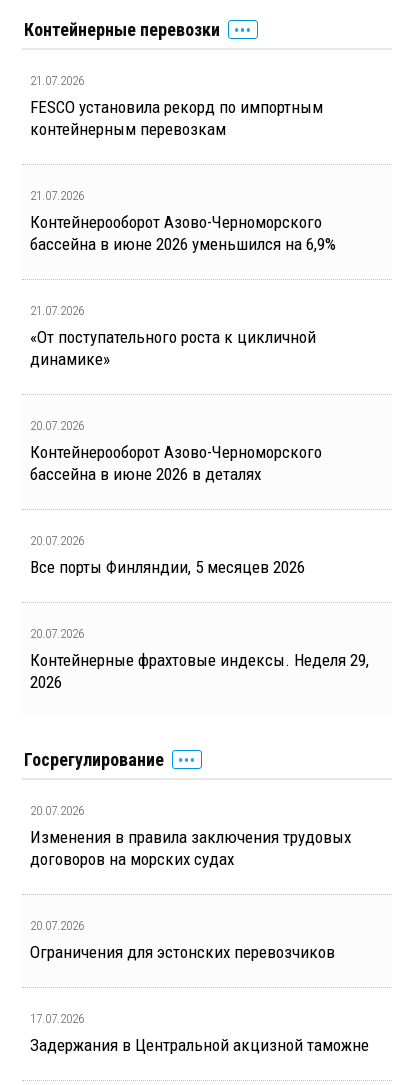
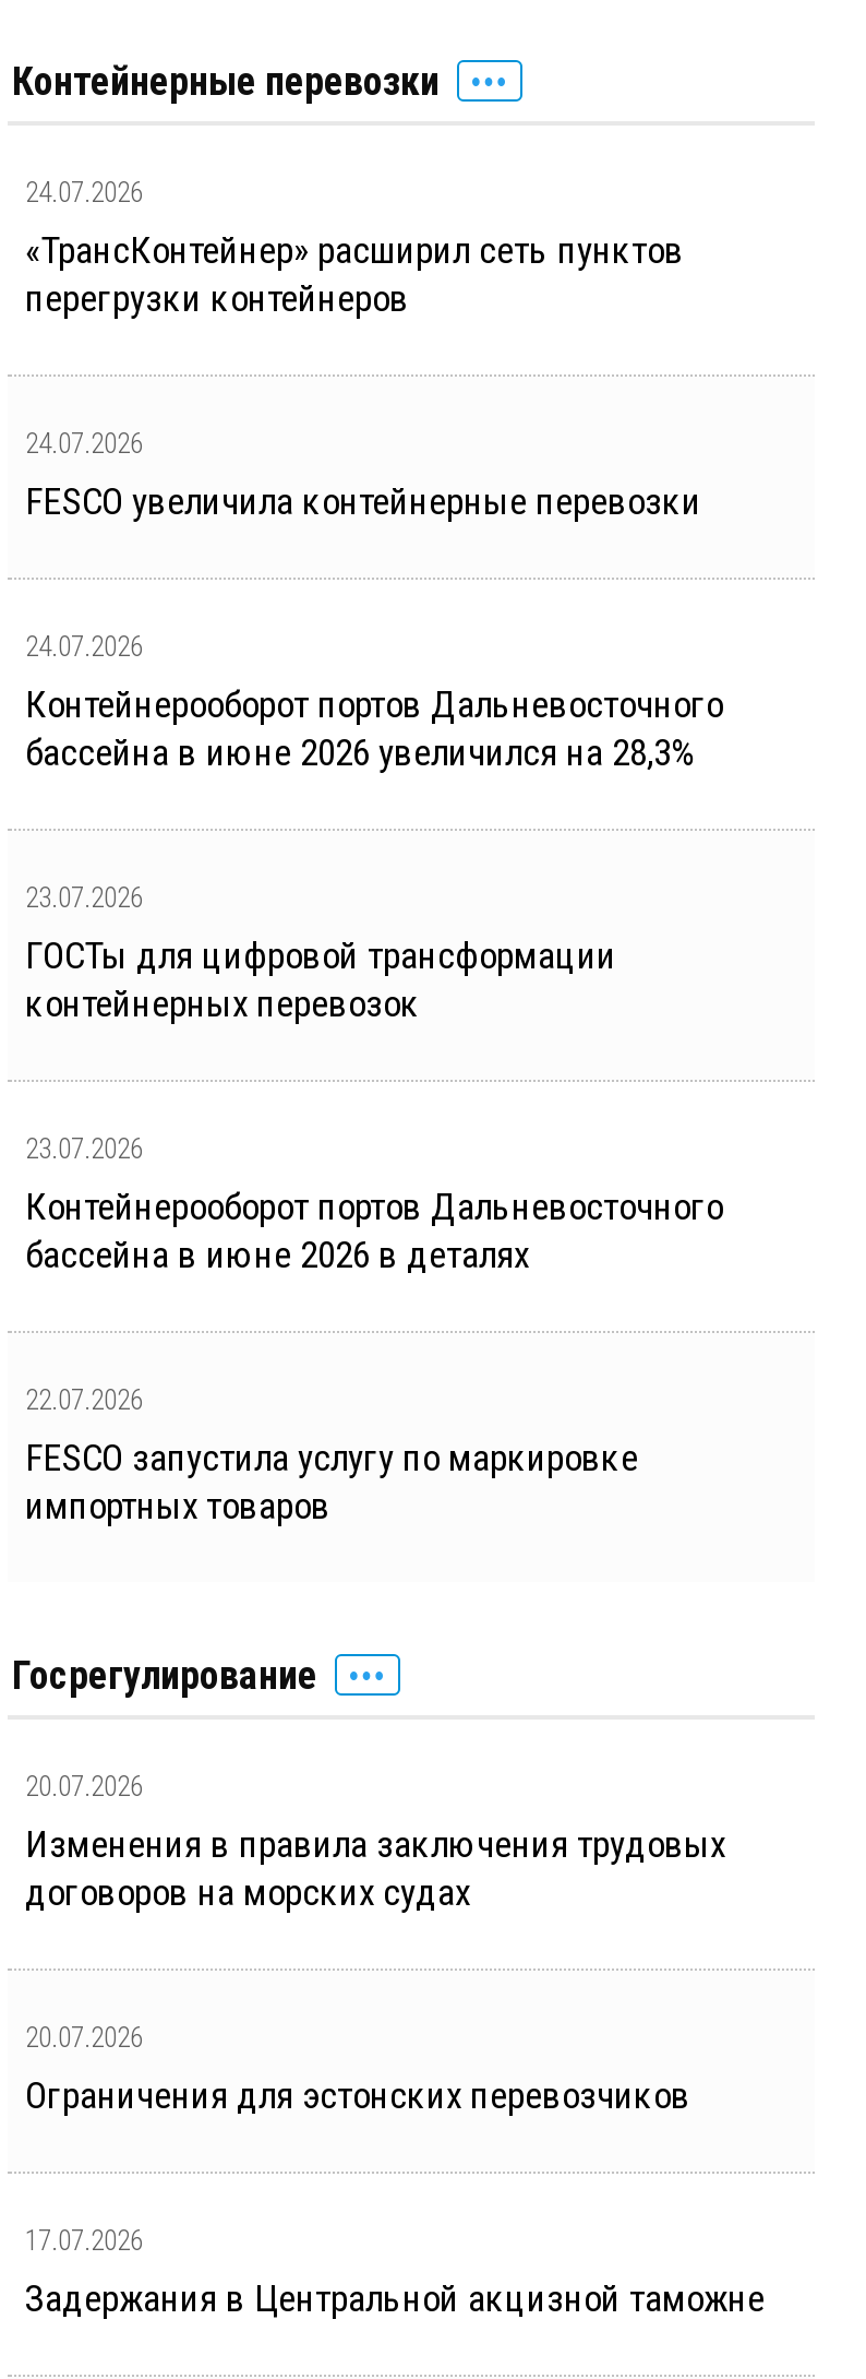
[30,73,336,462] 21.07.2026 | FESCO установила рекорд по импортным | контейнерным перевозкам | 21.07.2026 | Контейнерооборот Азово-Черноморского | бассейна в июне 2026 уменьшился на 6,9% | 21.07.2026 | «От поступательного роста к цикличной | динамике» | 20.07.2026 | Контейнерооборот Азово-Черноморского -> [25,176,723,1229] 24.07.2026 | «ТрансКонтейнер» расширил сеть пунктов | перегрузки контейнеров | 24.07.2026 | FESCO увеличила контейнерные перевозки | 24.07.2026 | Контейнерооборот портов Дальневосточного | бассейна в июне 2026 увеличился на 28,3% | 23.07.2026 | ГОСТы для цифровой трансформации | контейнерных перевозок | 23.07.2026 | Контейнерооборот портов Дальневосточного
moved [30,464,261,484] -> [25,1233,529,1277]: бассейна в июне 2026 в деталях
[30,533,369,692] 20.07.2026 | Все порты Финляндии, 5 месяцев 2026 | 20.07.2026 | Контейнерные фрахтовые индексы. Неделя 29, | 2026 -> [25,1384,638,1528] 22.07.2026 | FESCO запустила услугу по маркировке | импортных товаров

